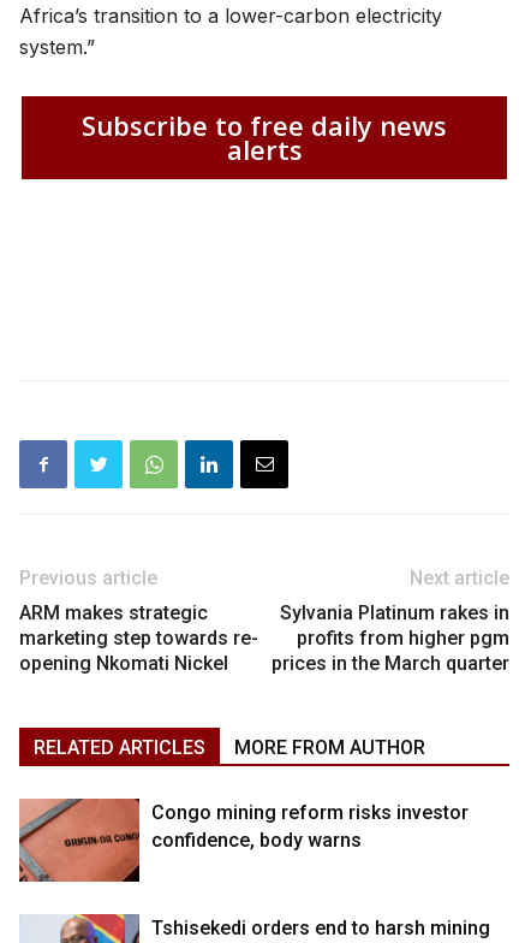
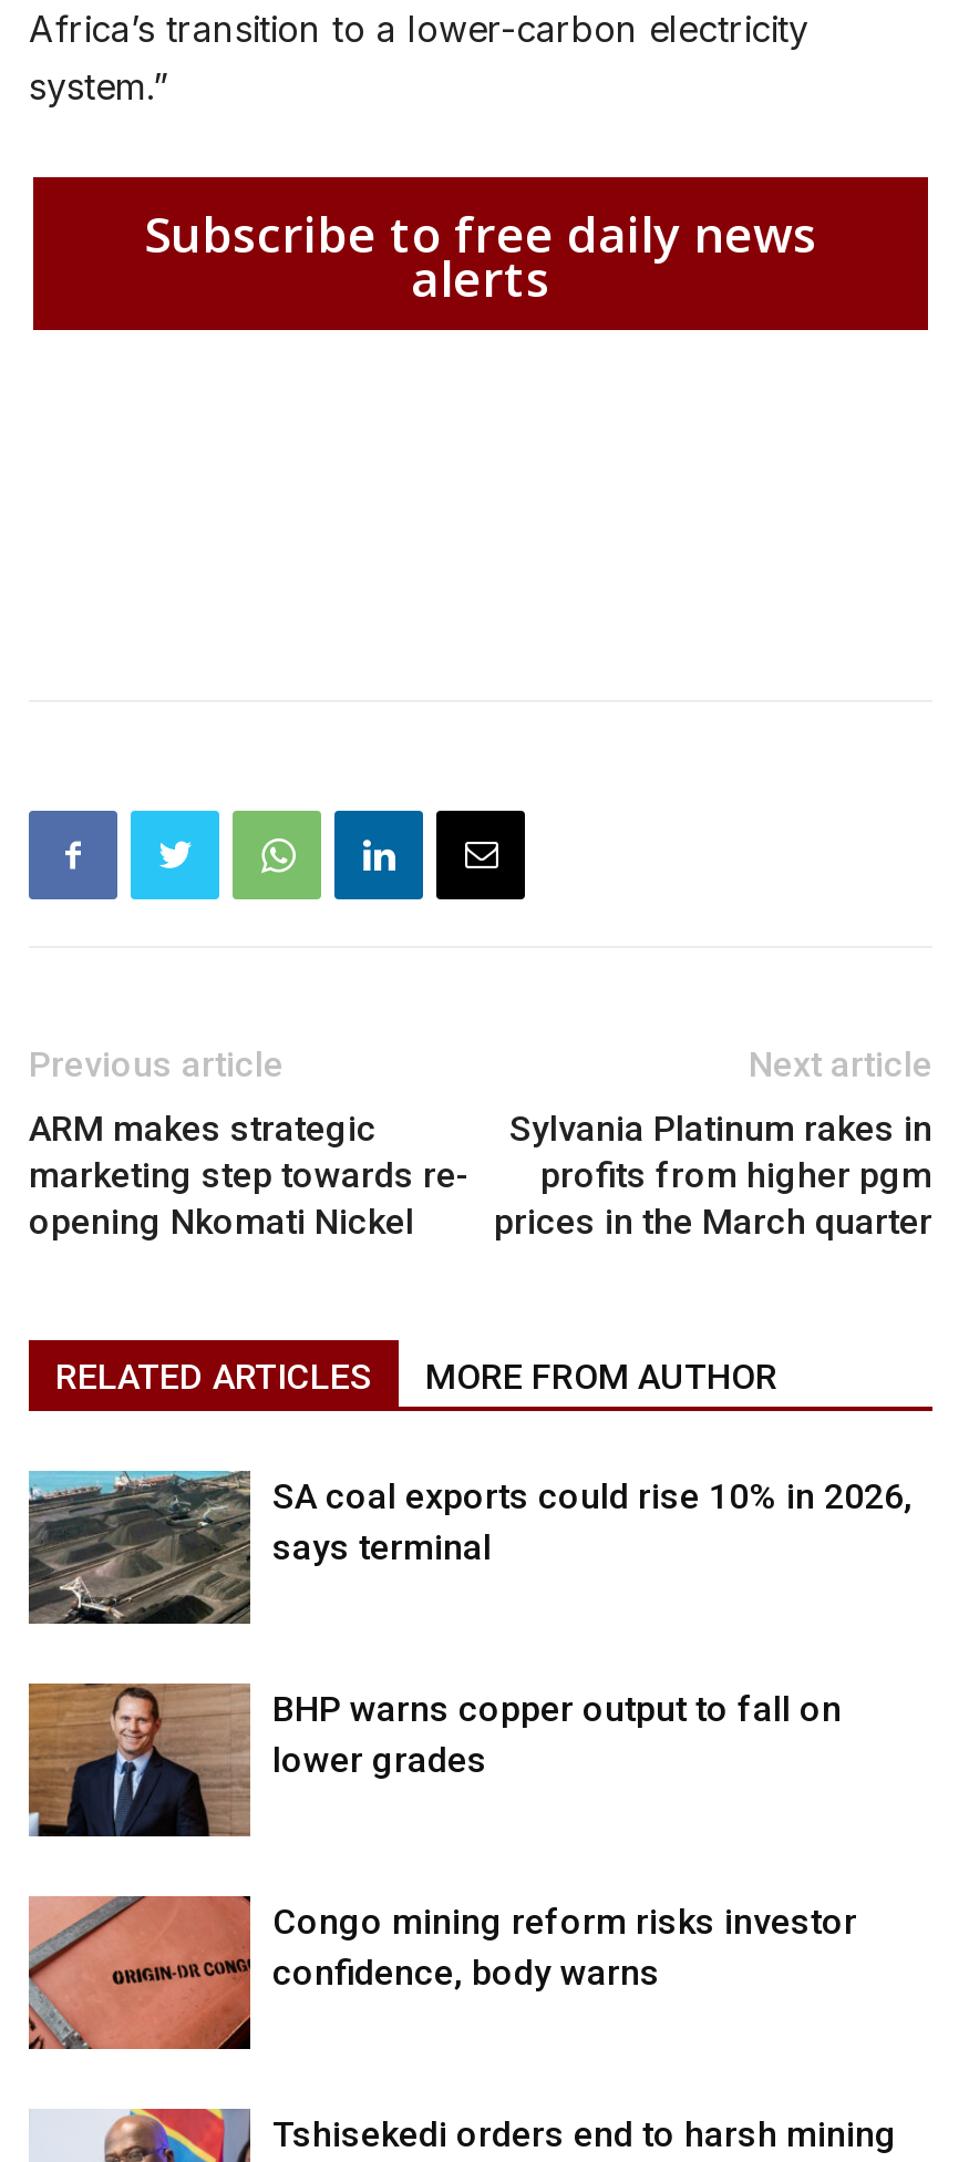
none -> [27,1469,913,1626] [image] | SA coal exports could rise 10% in 2026, | says terminal
none -> [27,1681,842,1839] [image] | BHP warns copper output to fall on | lower grades

